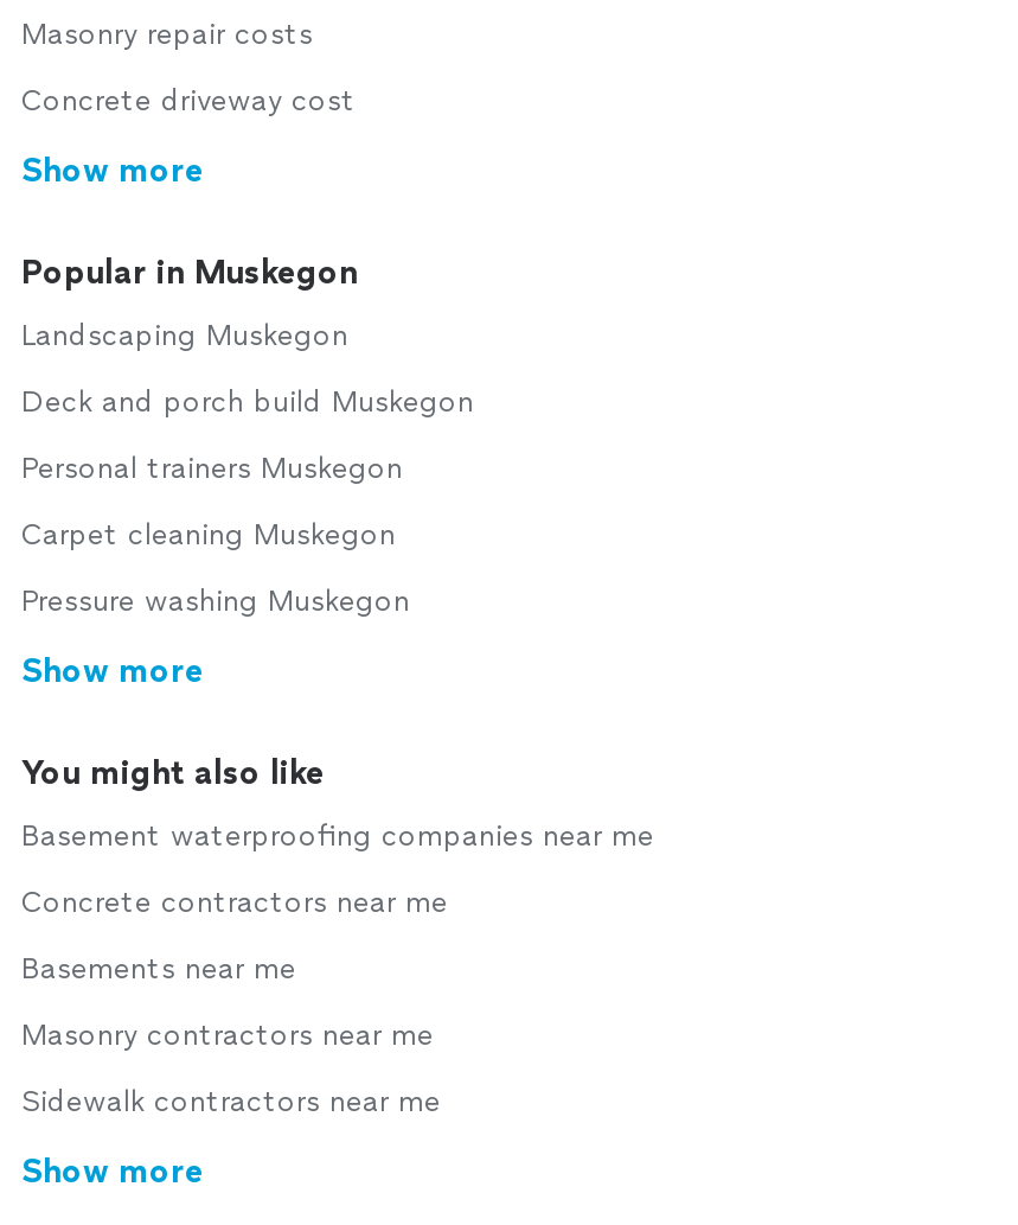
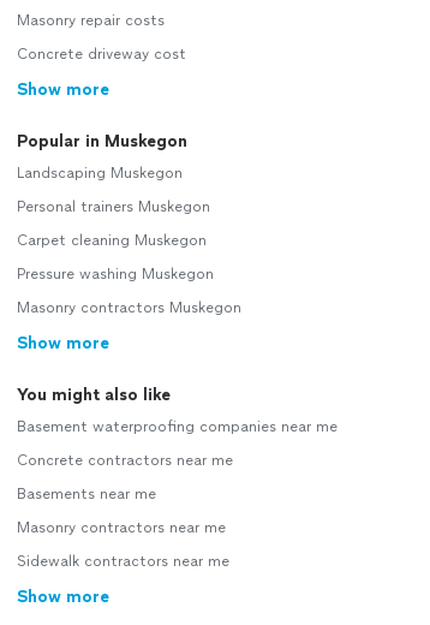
[21,385,474,419] Deck and porch build Muskegon -> none
moved [21,452,410,618] -> [17,198,214,282]: Personal trainers Muskegon | Carpet cleaning Muskegon | Pressure washing Muskegon
none -> [17,299,241,316] Masonry contractors Muskegon

